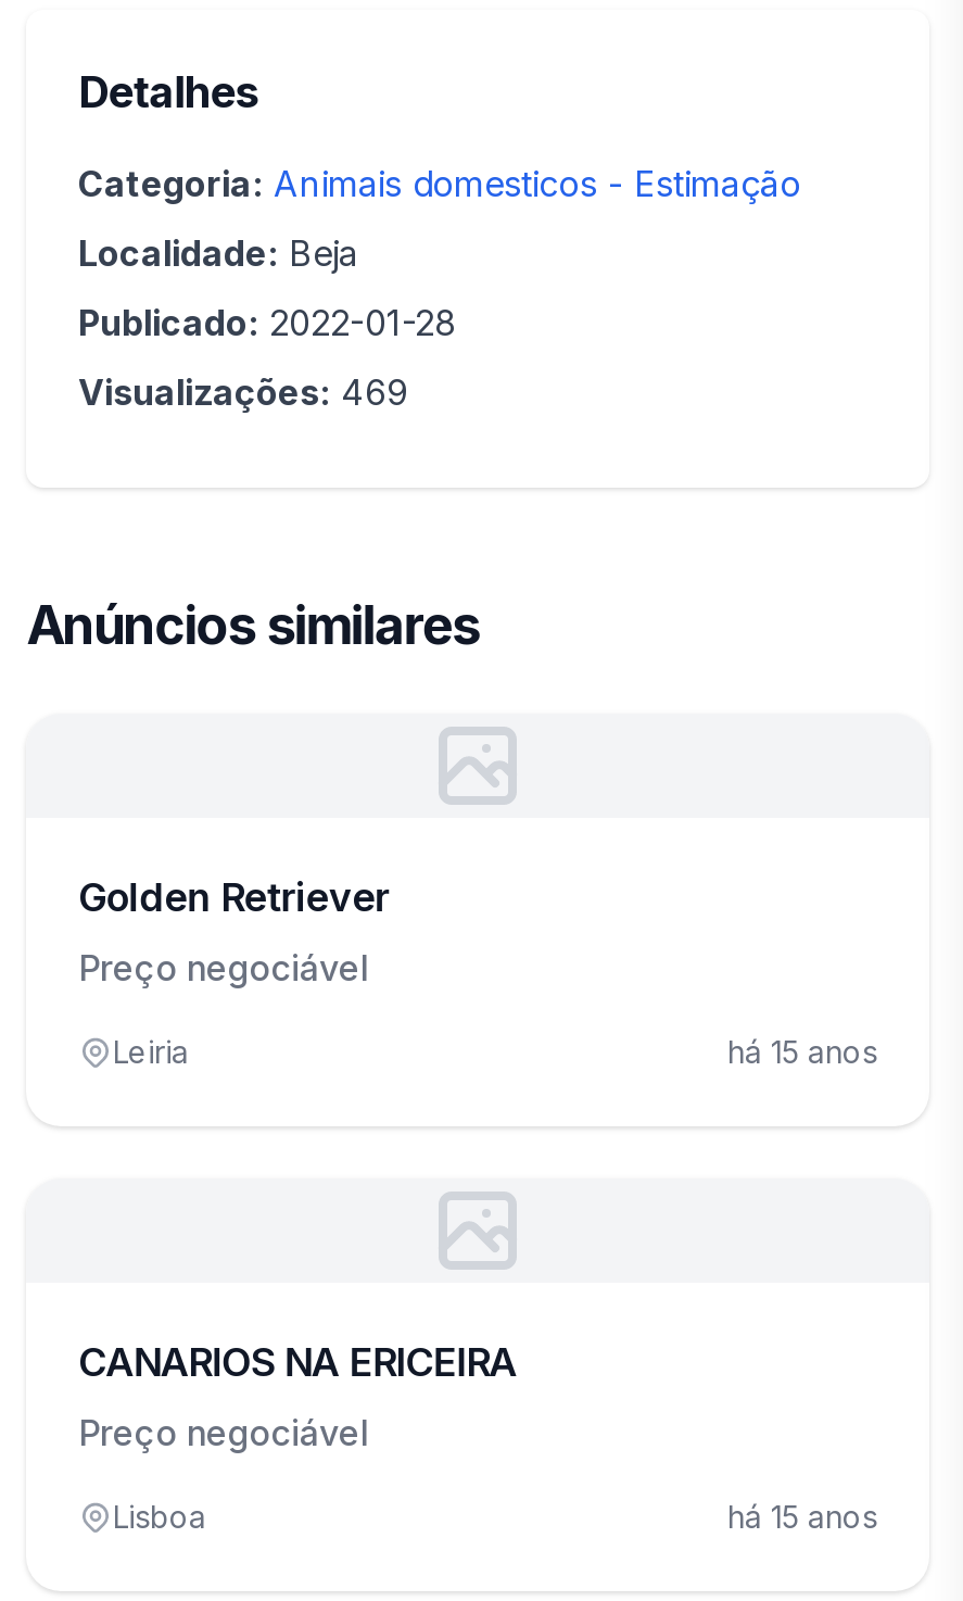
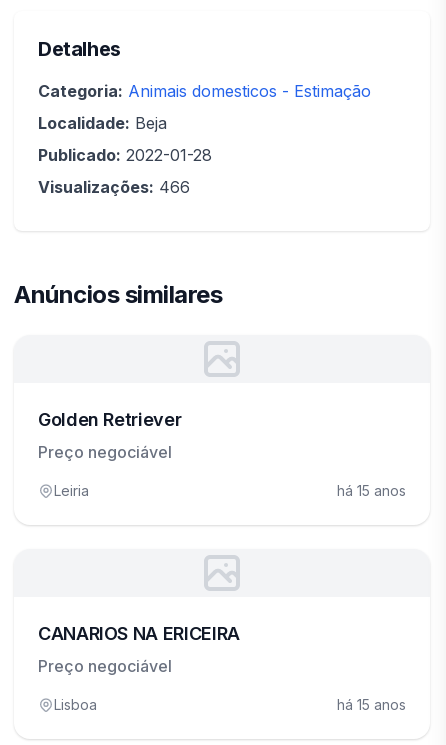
[78,370,408,414] Visualizações: 469 -> [38,177,190,197] Visualizações: 466

